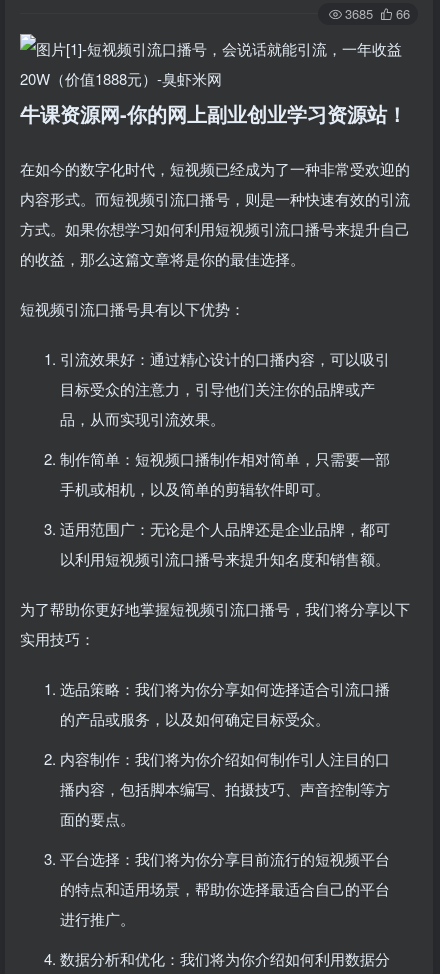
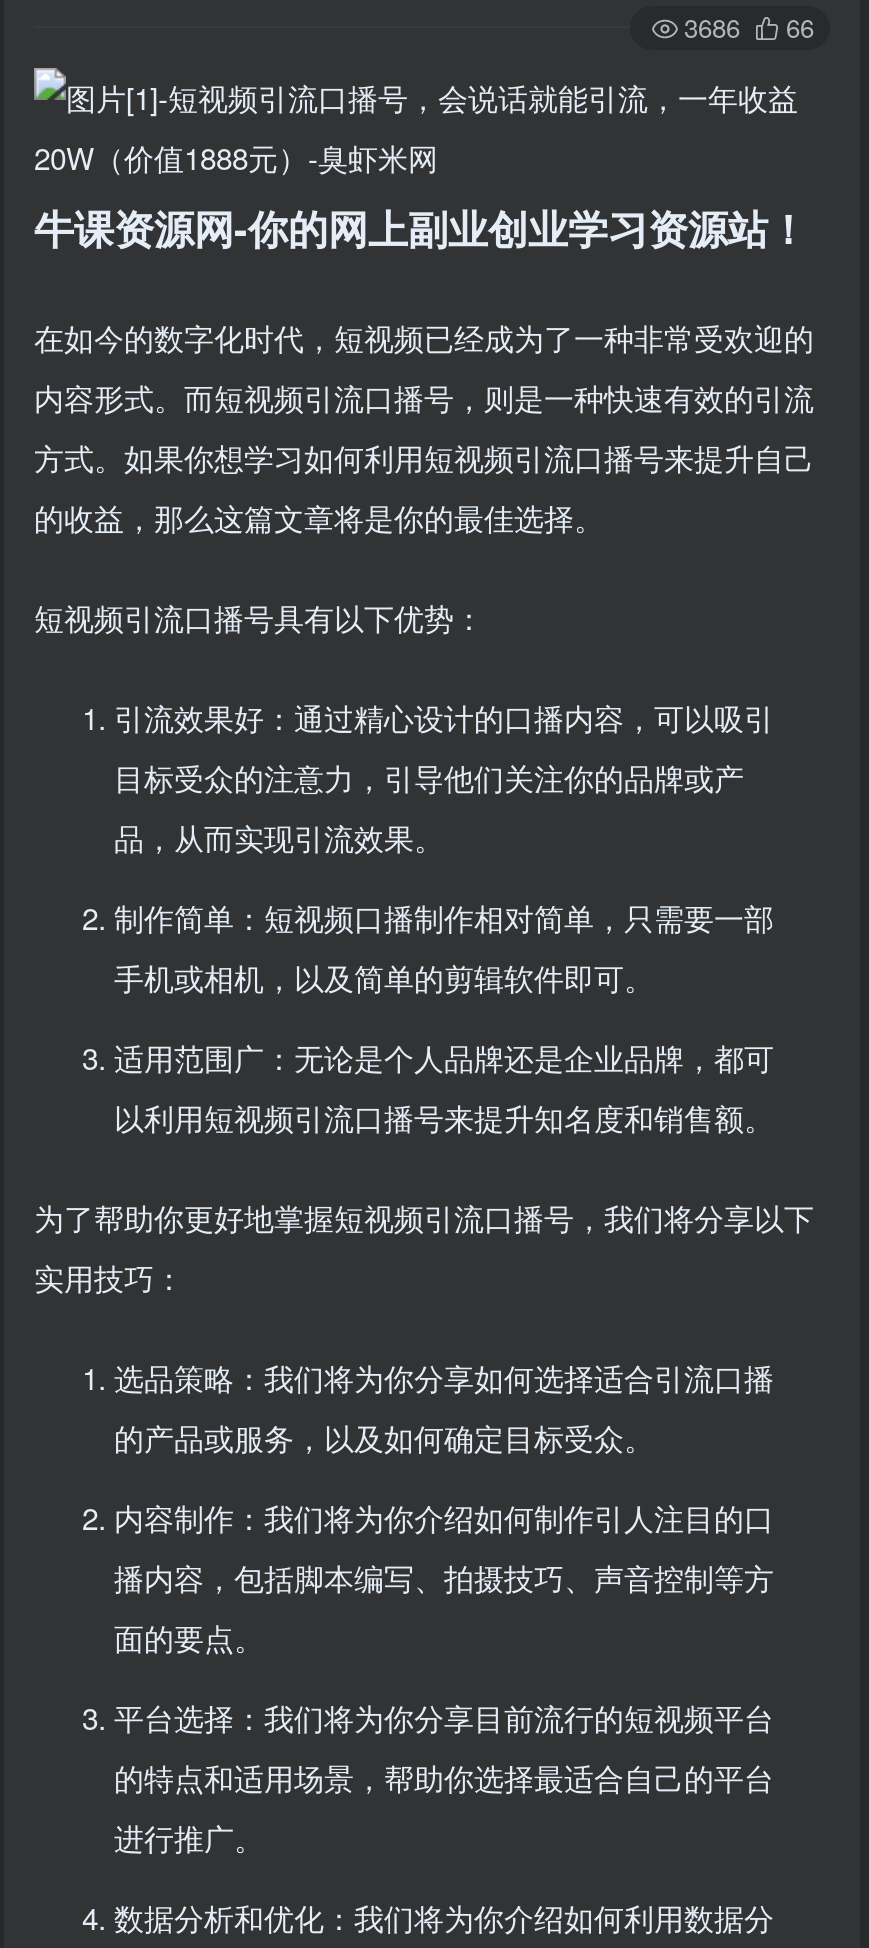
[345,4,410,23] 3685 66 -> [684,8,814,46] 3686 66

